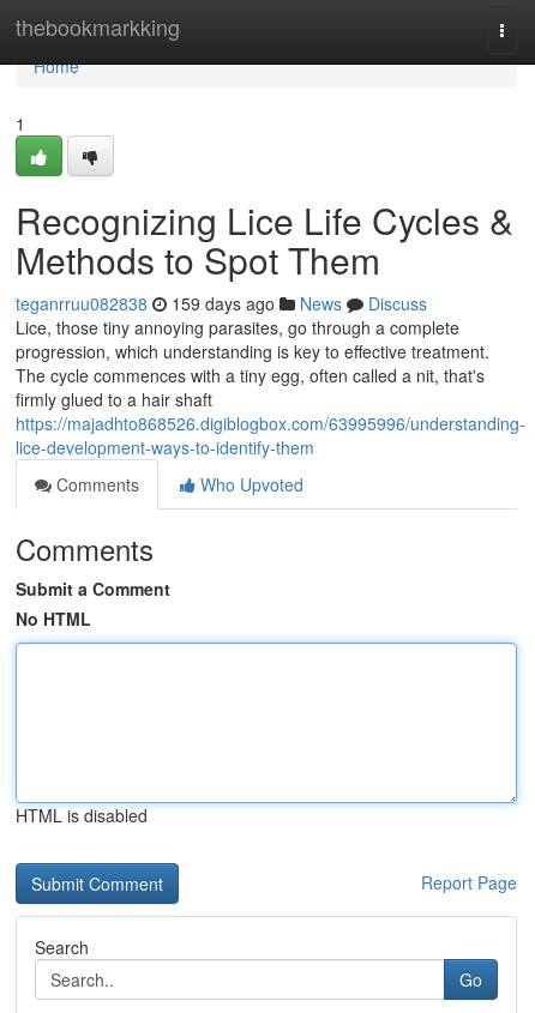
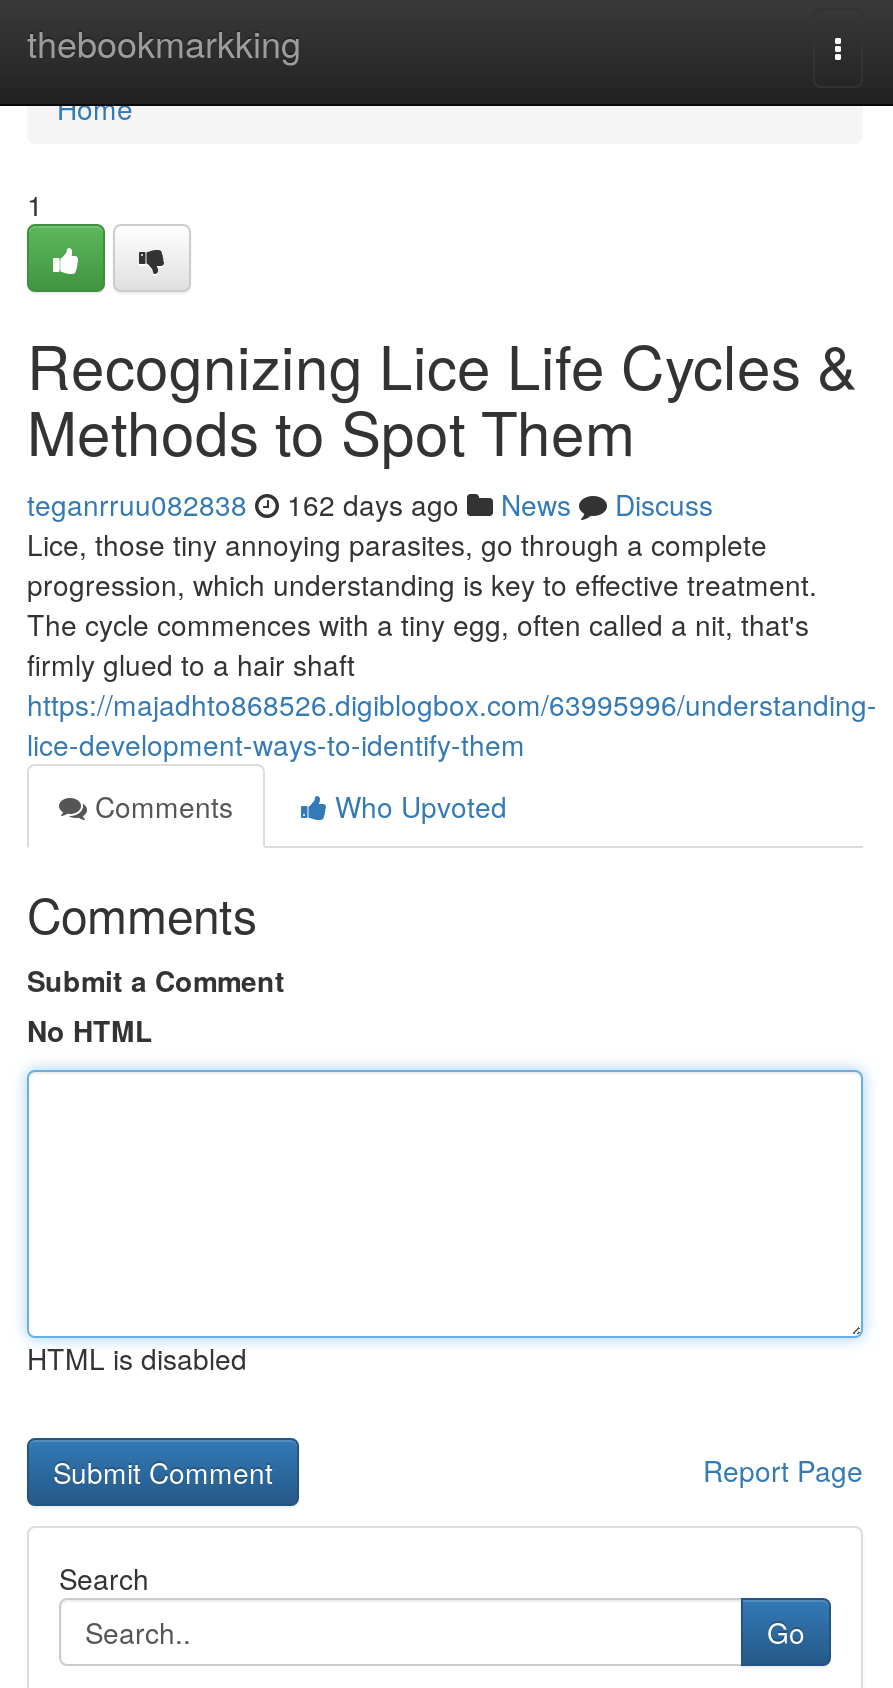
[16,291,427,315] teganrruu082838 159 days ago News Discuss -> [27,484,713,524] teganrruu082838 162 days ago News Discuss

